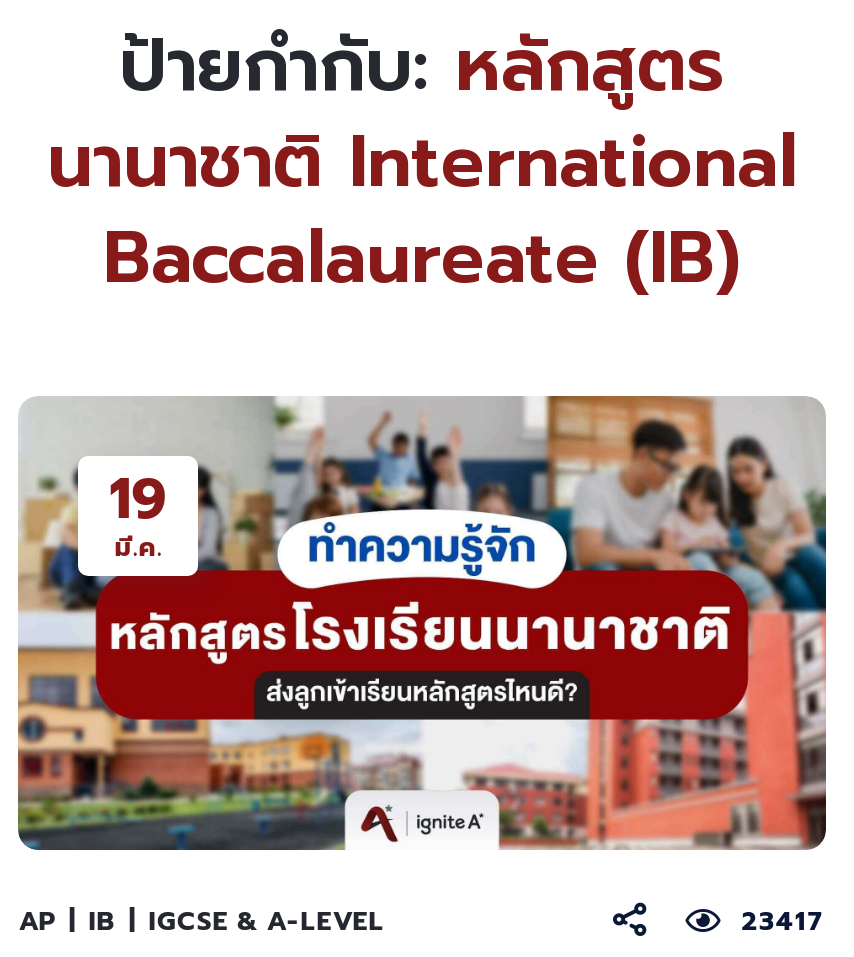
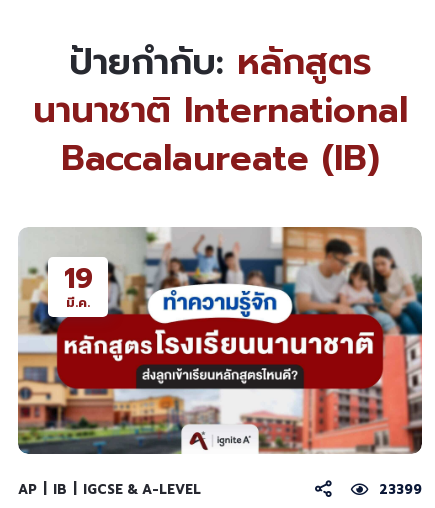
[741,902,825,940] 23417 -> [379,480,422,499] 23399

